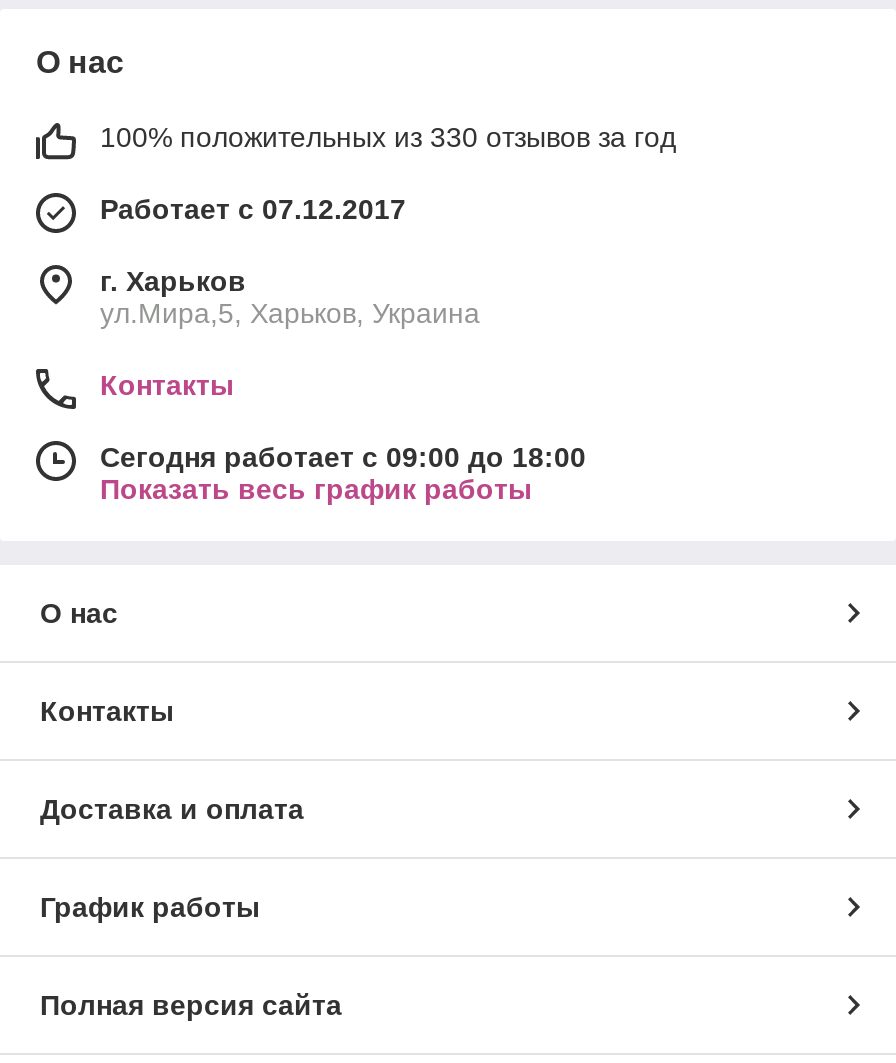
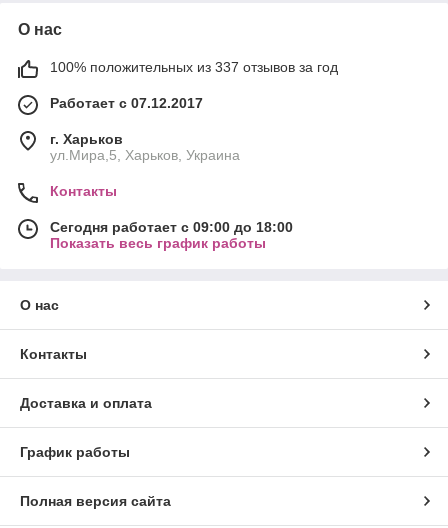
[100,122,676,154] 100% положительных из 330 отзывов за год -> [50,59,338,75] 100% положительных из 337 отзывов за год

